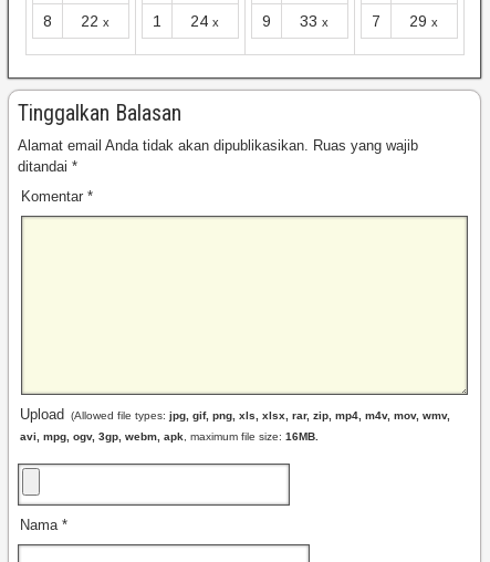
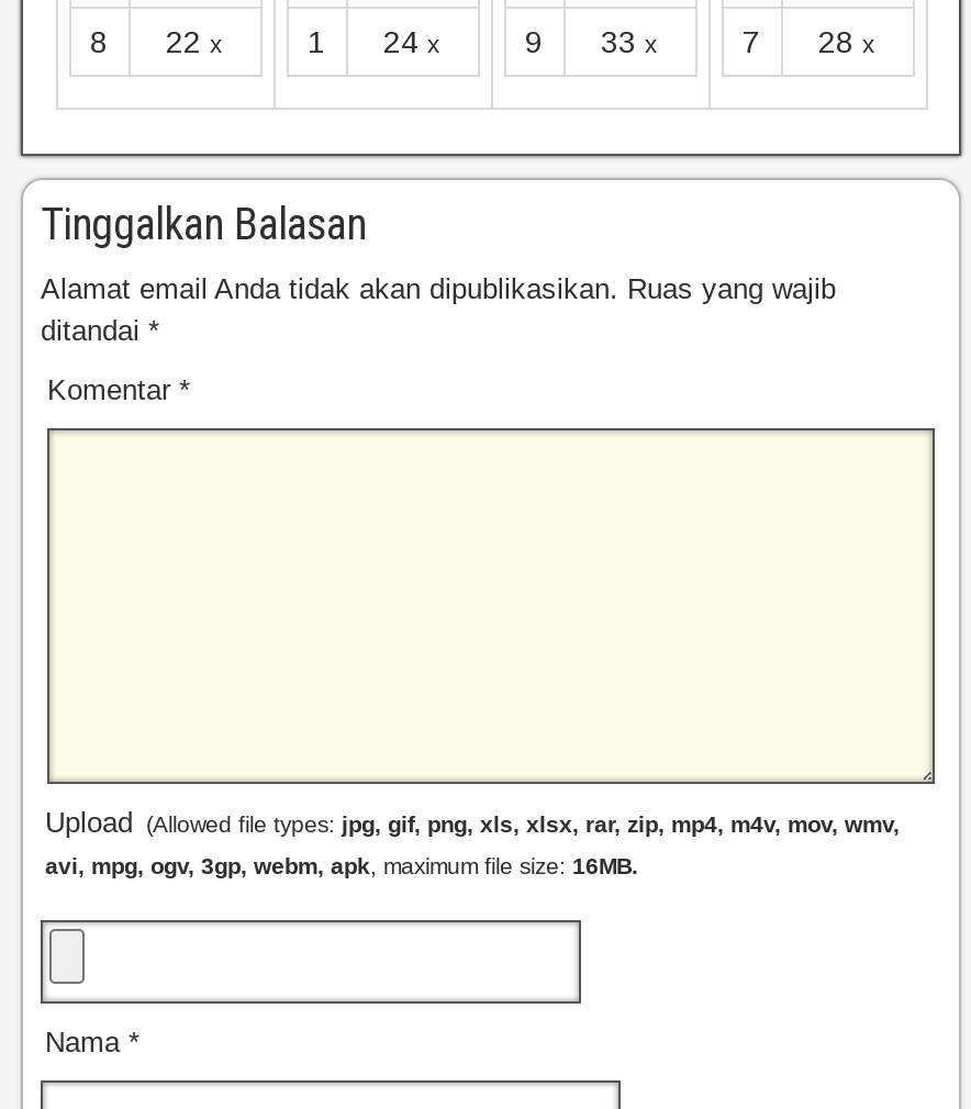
[371,12,438,30] 7 29 x -> [743,24,875,59] 7 28 x

